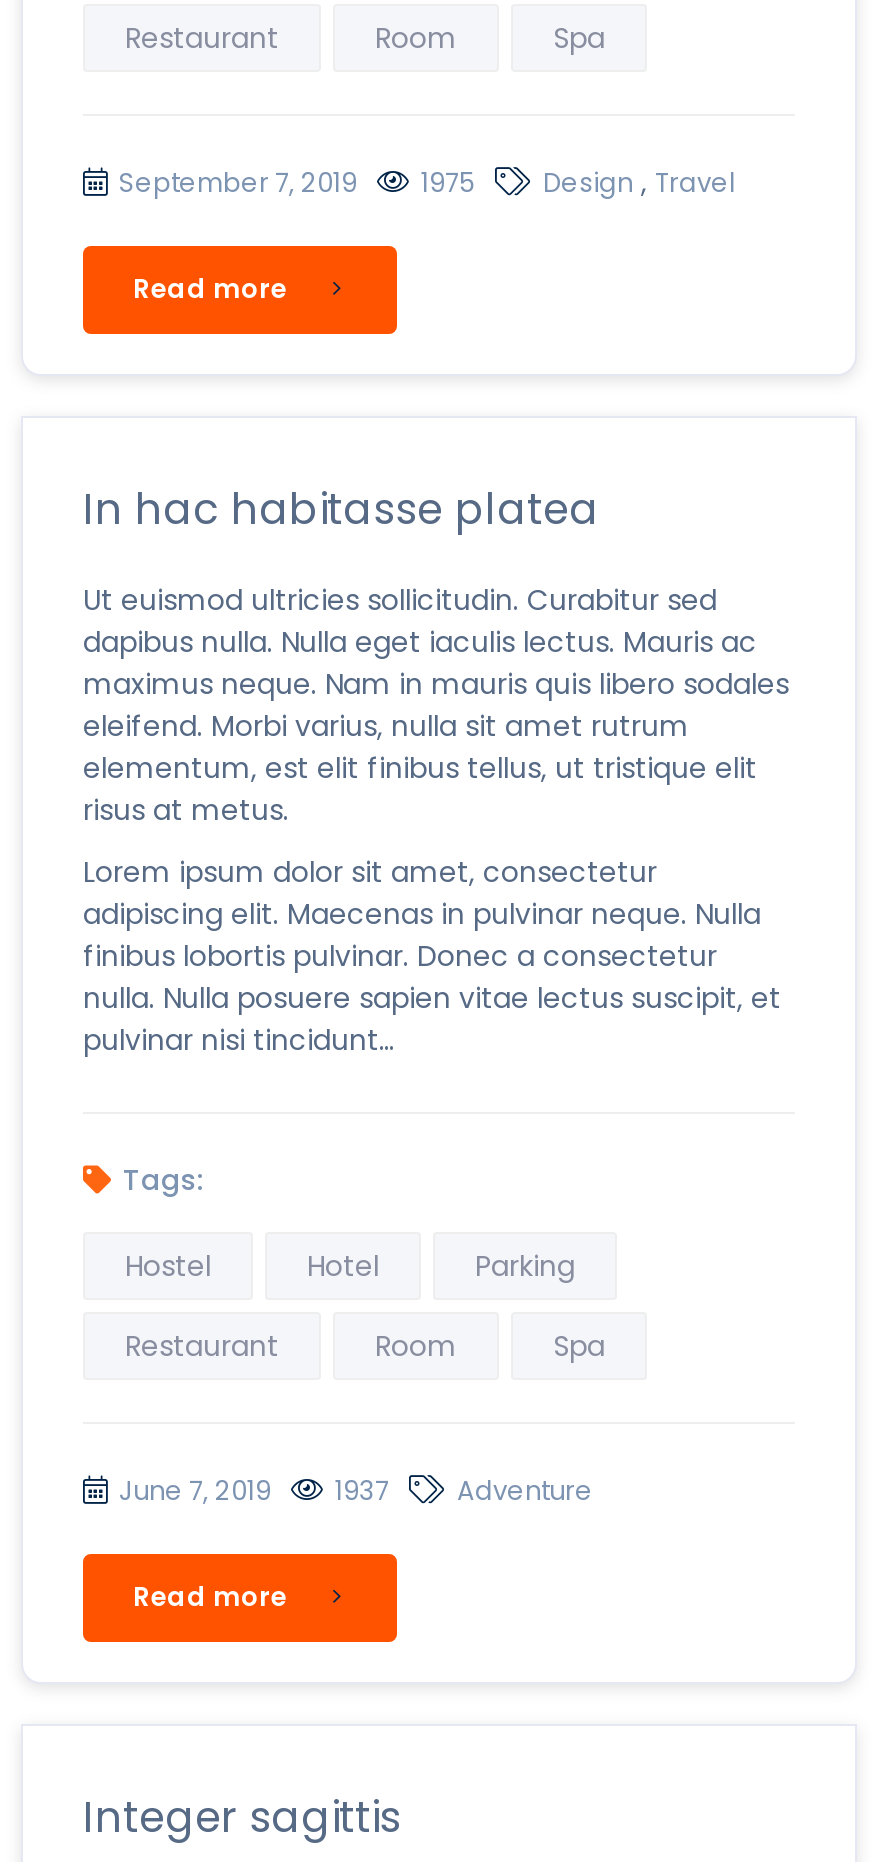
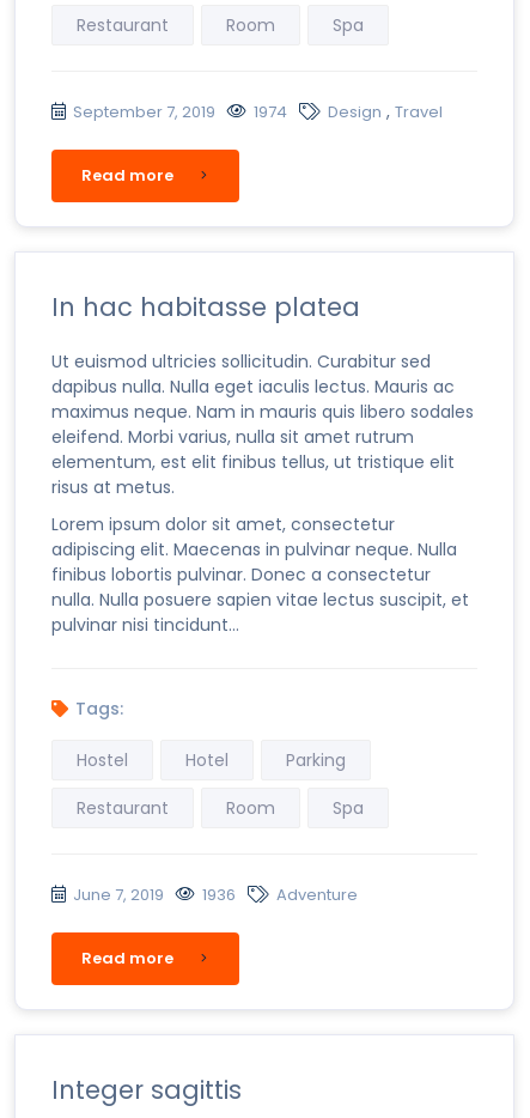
[119,162,735,202] September 7, 2019 1975 Design, Travel -> [73,99,443,123] September 7, 2019 1974 Design, Travel
[119,1472,593,1510] June 7, 2019 1937 Adventure -> [73,883,358,906] June 7, 2019 1936 Adventure

